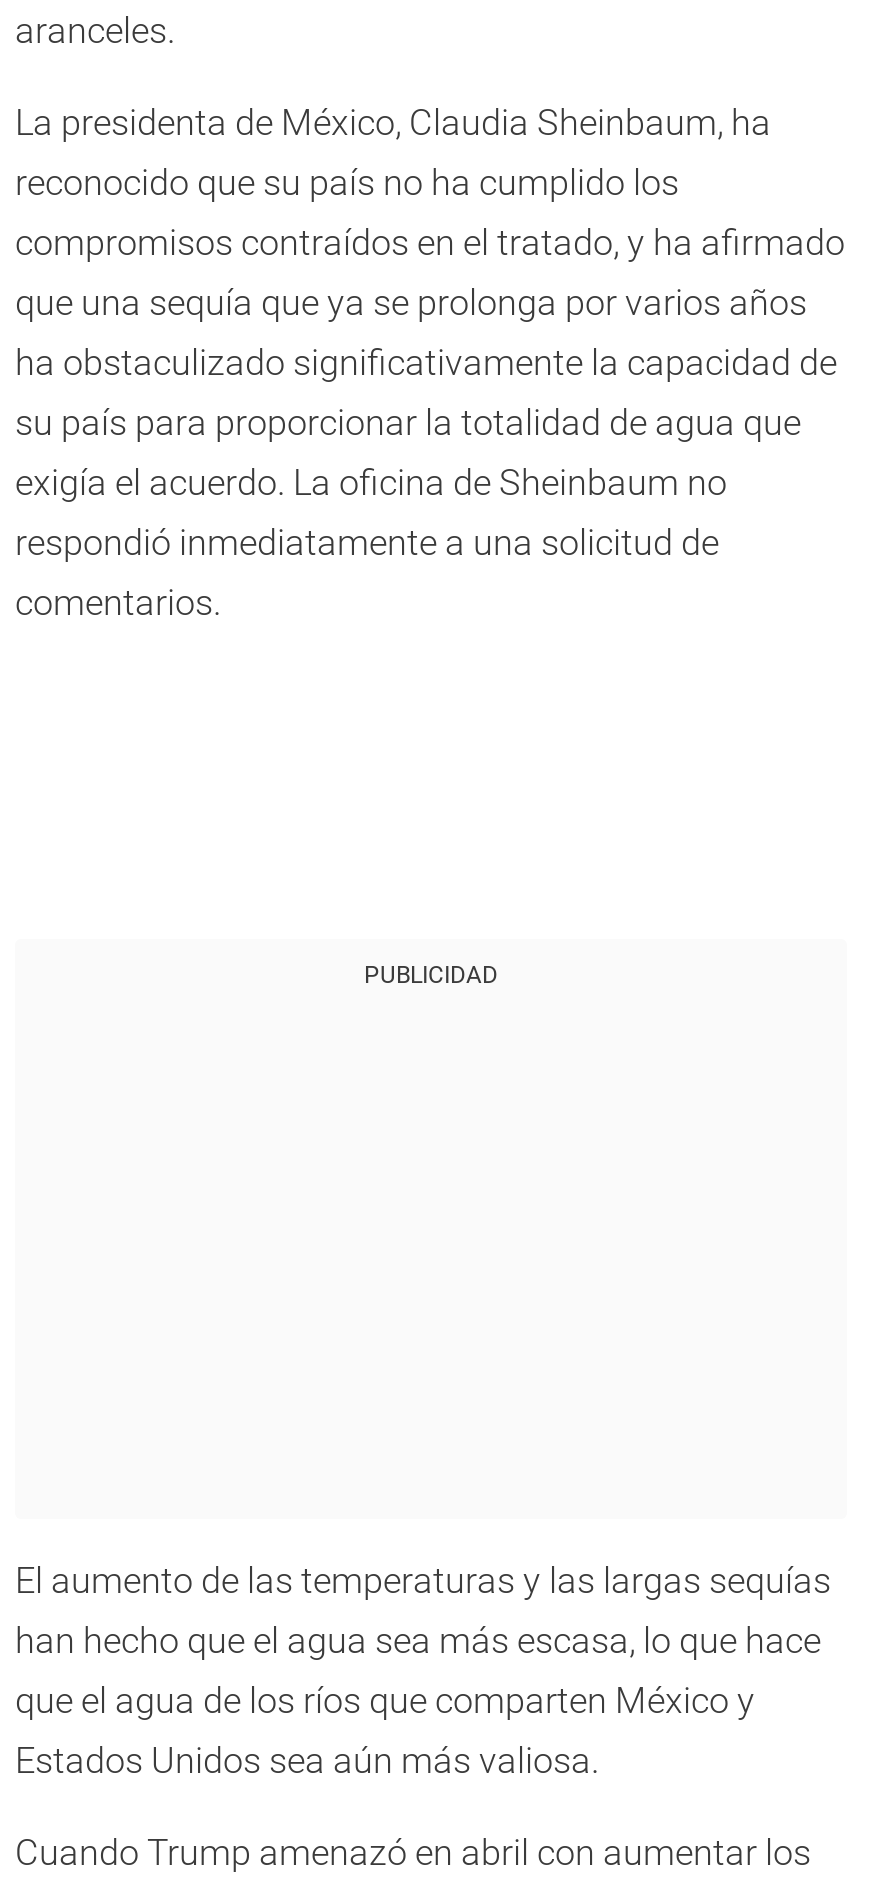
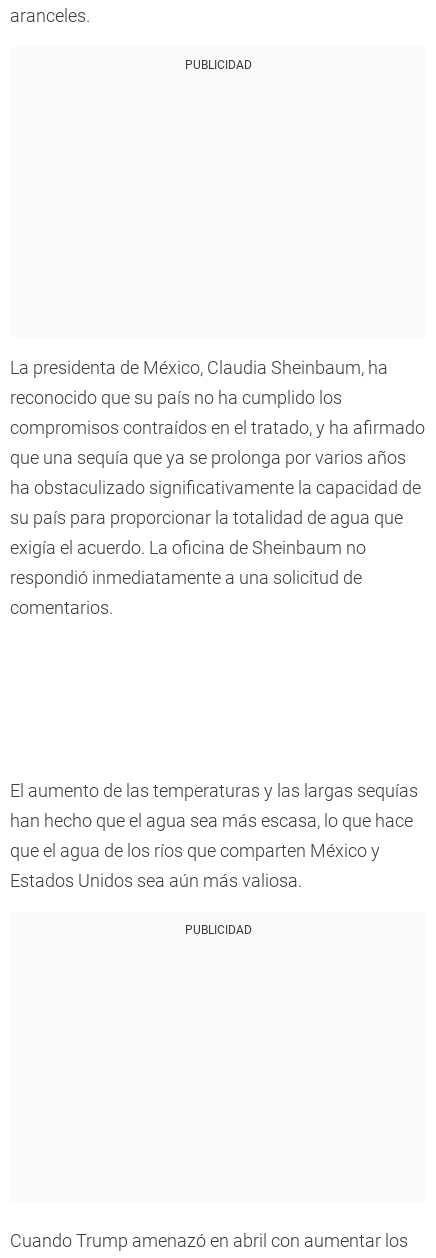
none -> [184,58,251,72] PUBLICIDAD
[364,960,498,988] PUBLICIDAD -> none
none -> [184,923,251,937] PUBLICIDAD

